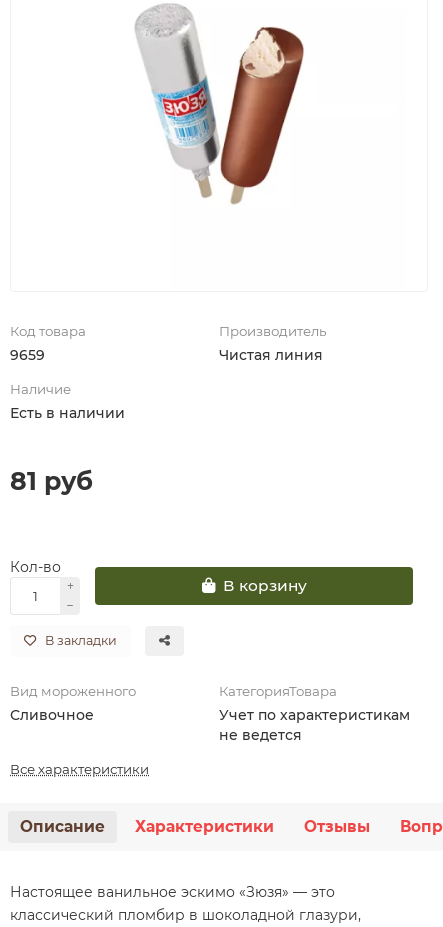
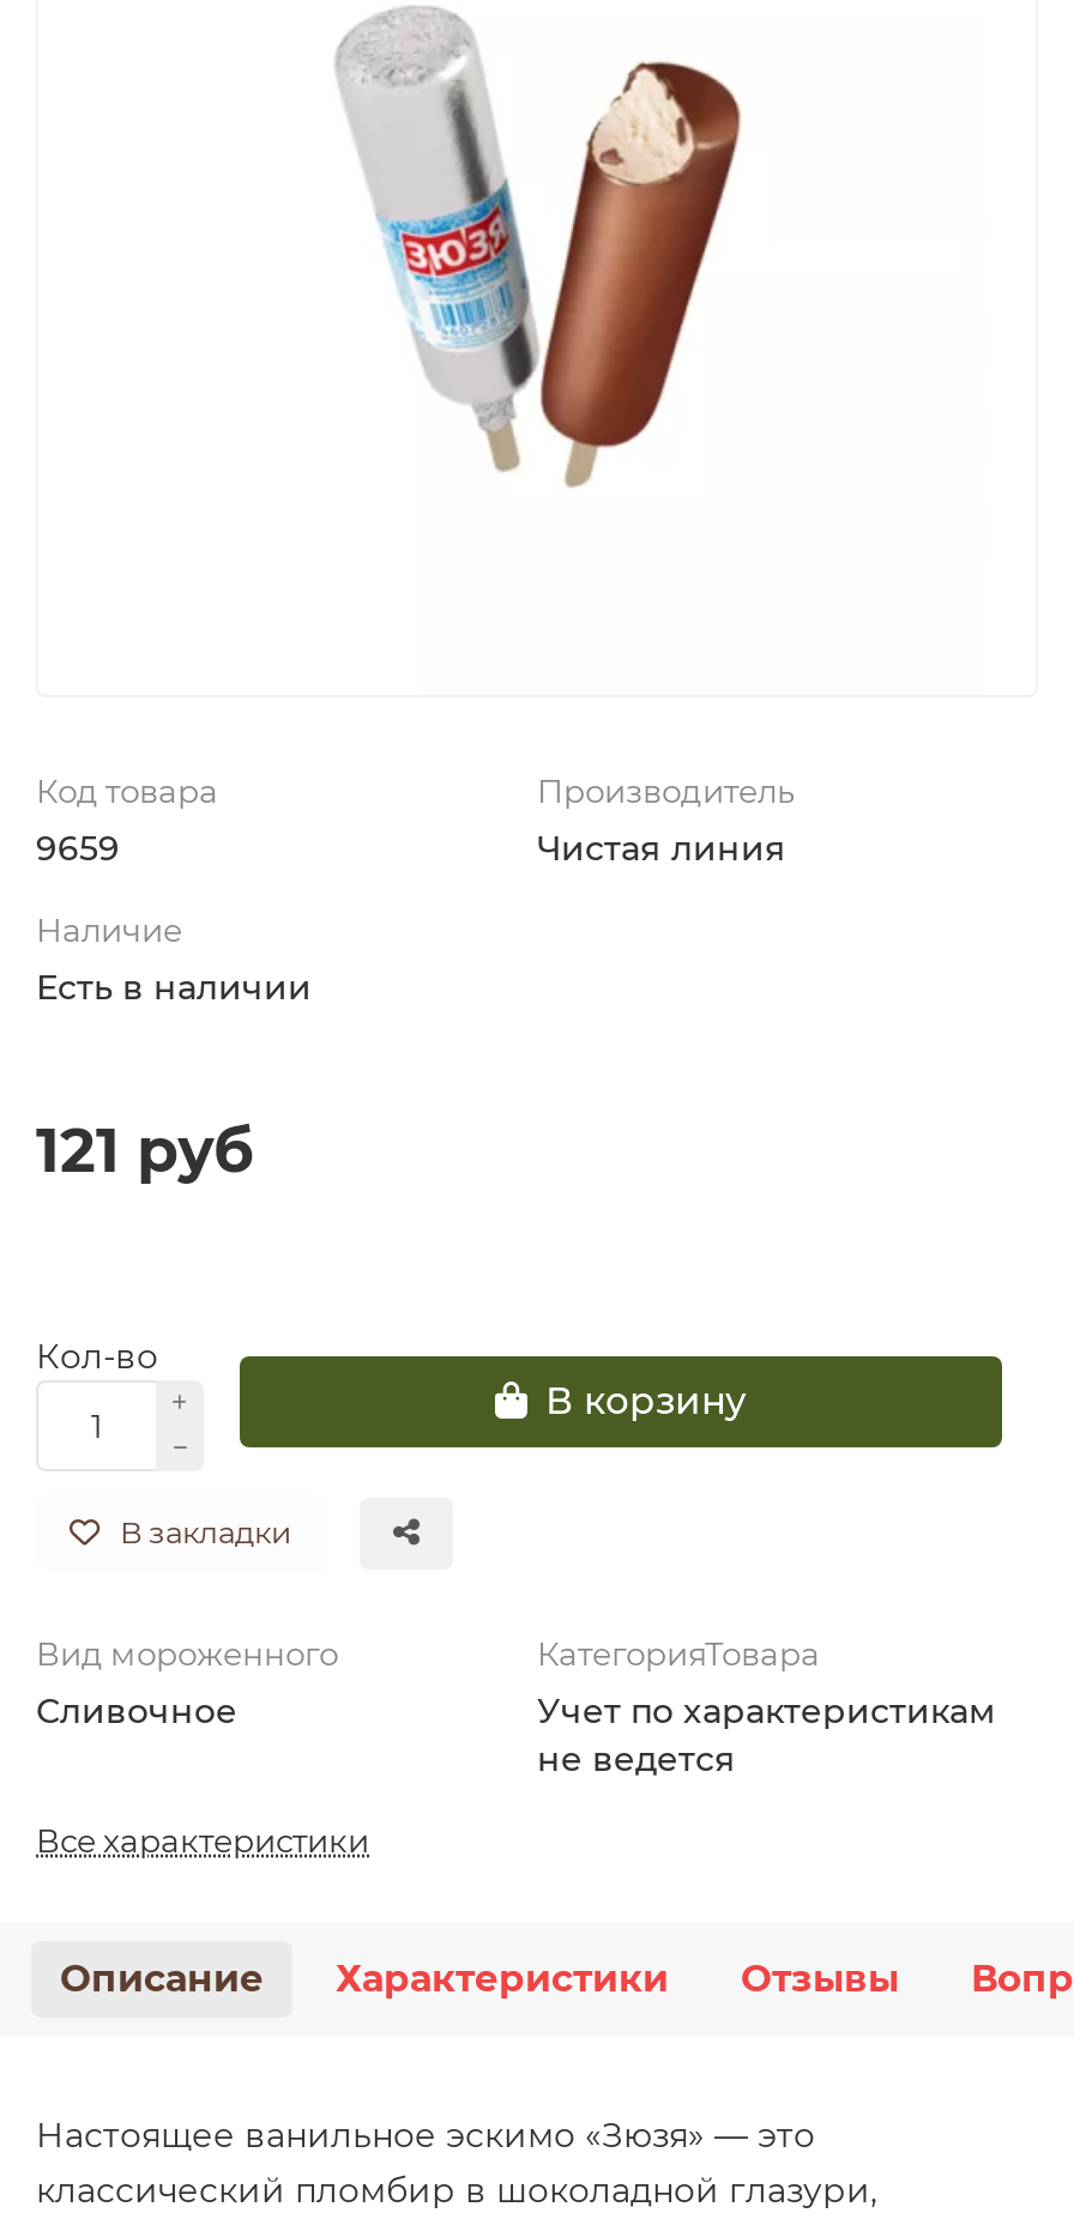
[10,466,93,496] 81 руб -> [36,1114,254,1185] 121 руб

